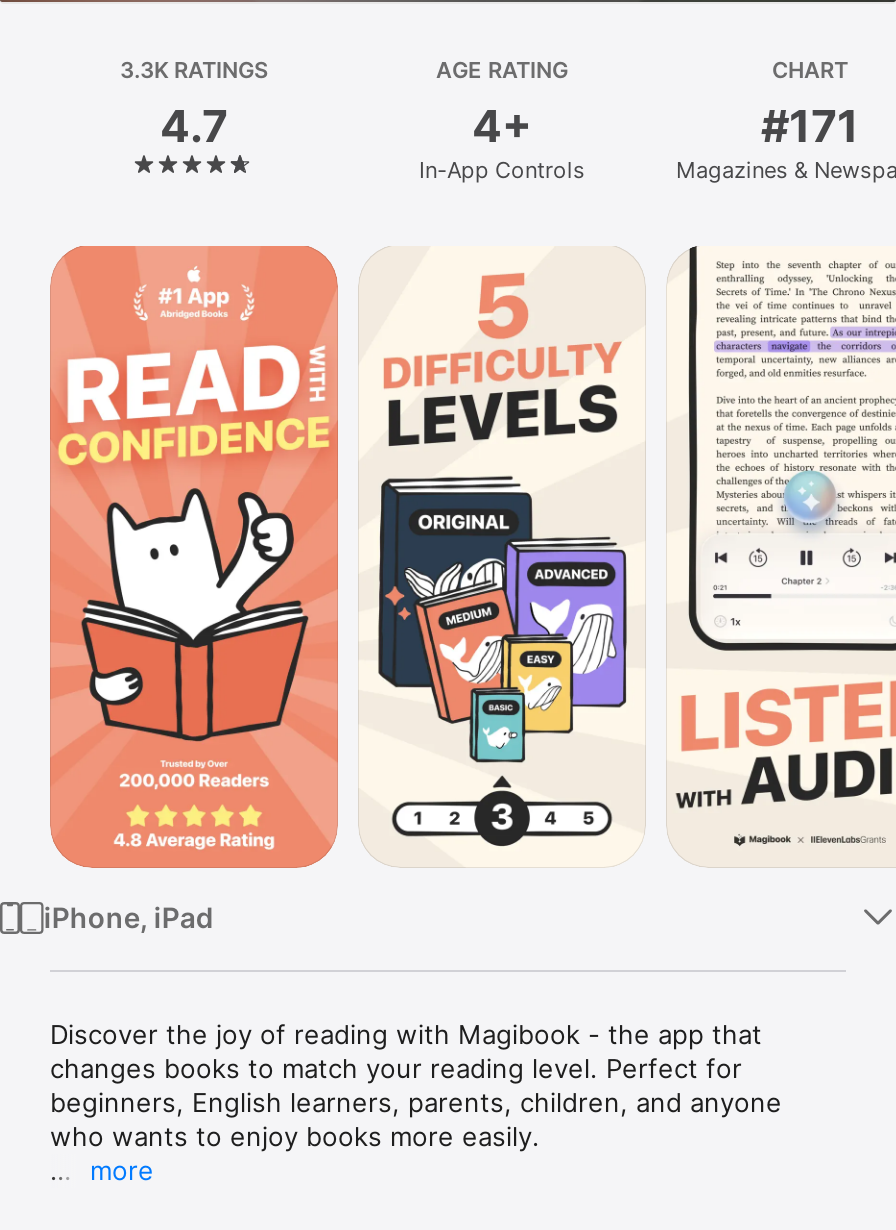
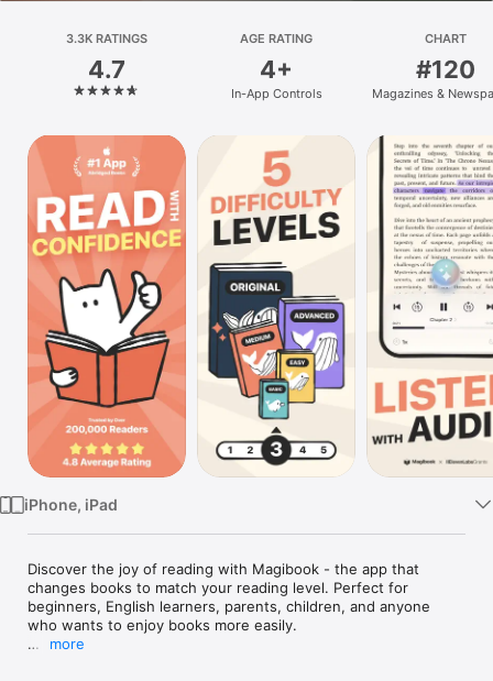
[761,100,859,152] #171 -> [416,55,475,84] #120

